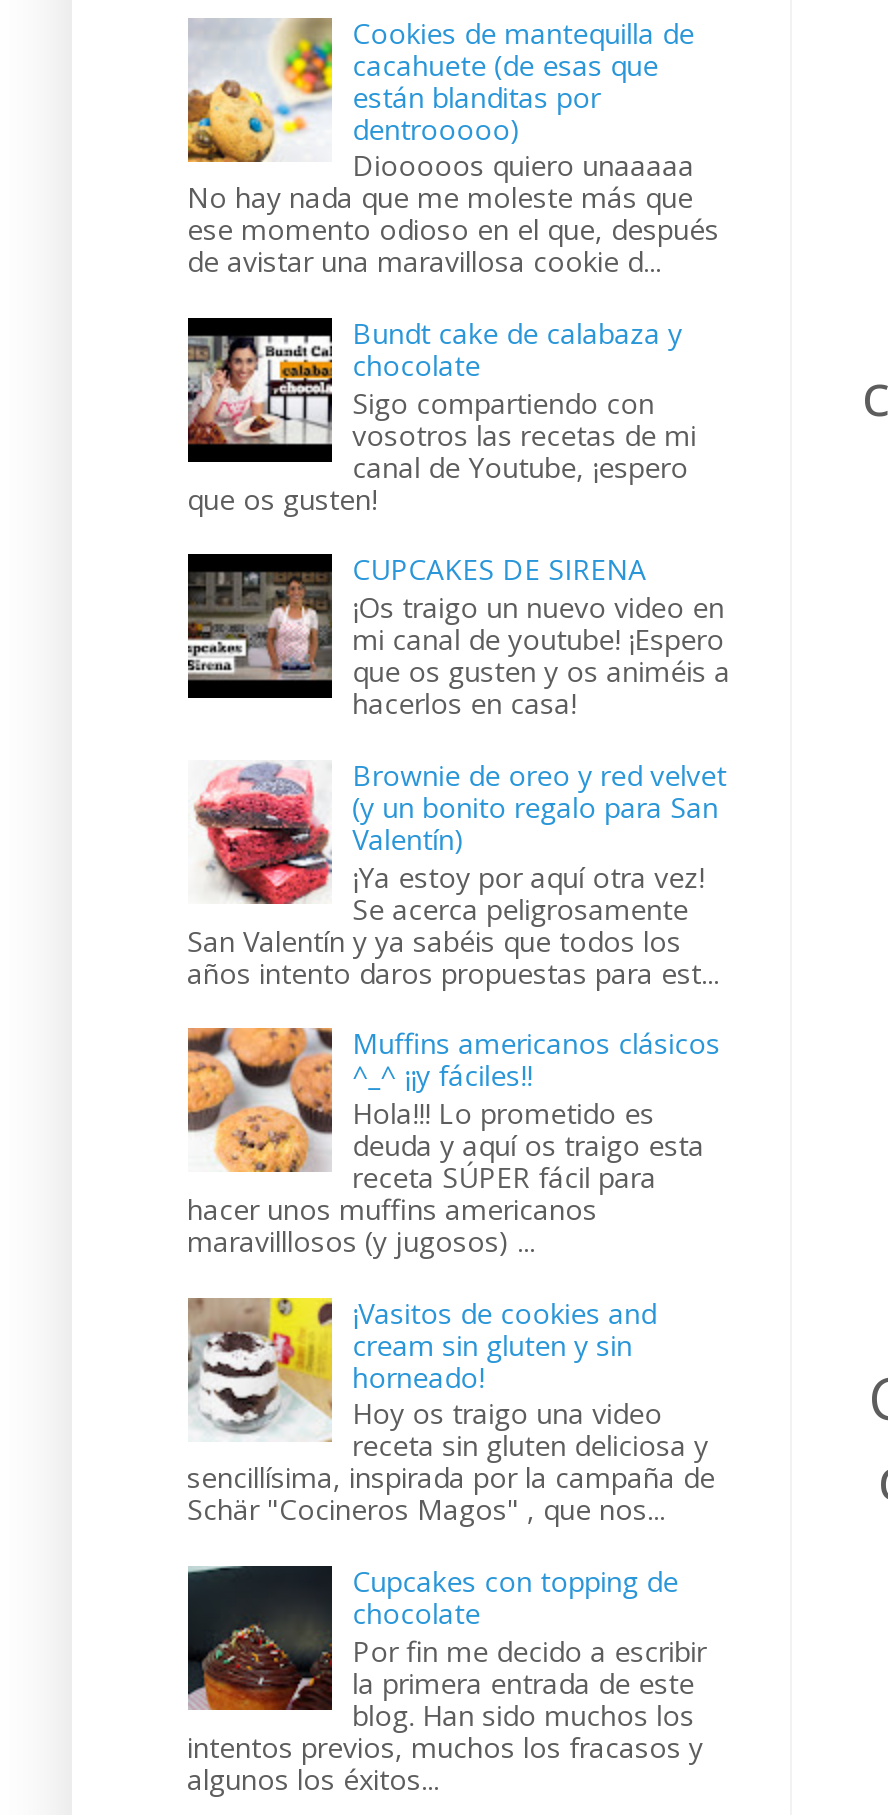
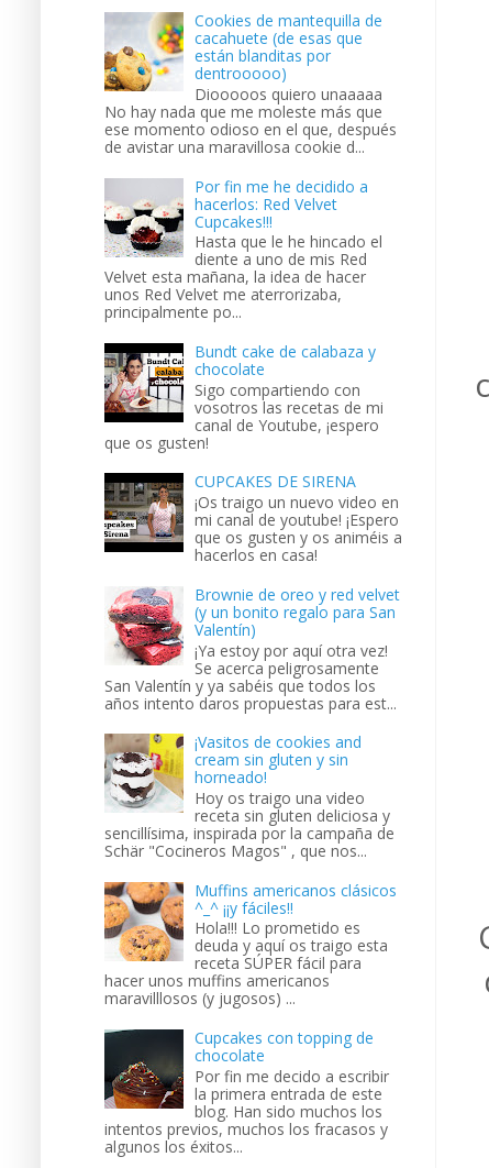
none -> [104,176,383,323] [image] | Por fin me he decidido a | hacerlos: Red Velvet | Cupcakes!!! | Hasta que le he hincado el | diente a uno de mis Red | Velvet esta mañana, la idea de hacer | unos Red Velvet me aterrorizaba, | principalmente po...
moved [186,1025,720,1260] -> [103,879,397,1009]: [image] | Muffins americanos clásicos | ^_^ ¡¡y fáciles!! | Hola!!! Lo prometido es | deuda y aquí os traigo esta | receta SÚPER fácil para | hacer unos muffins americanos | maravilllosos (y jugosos) ...

